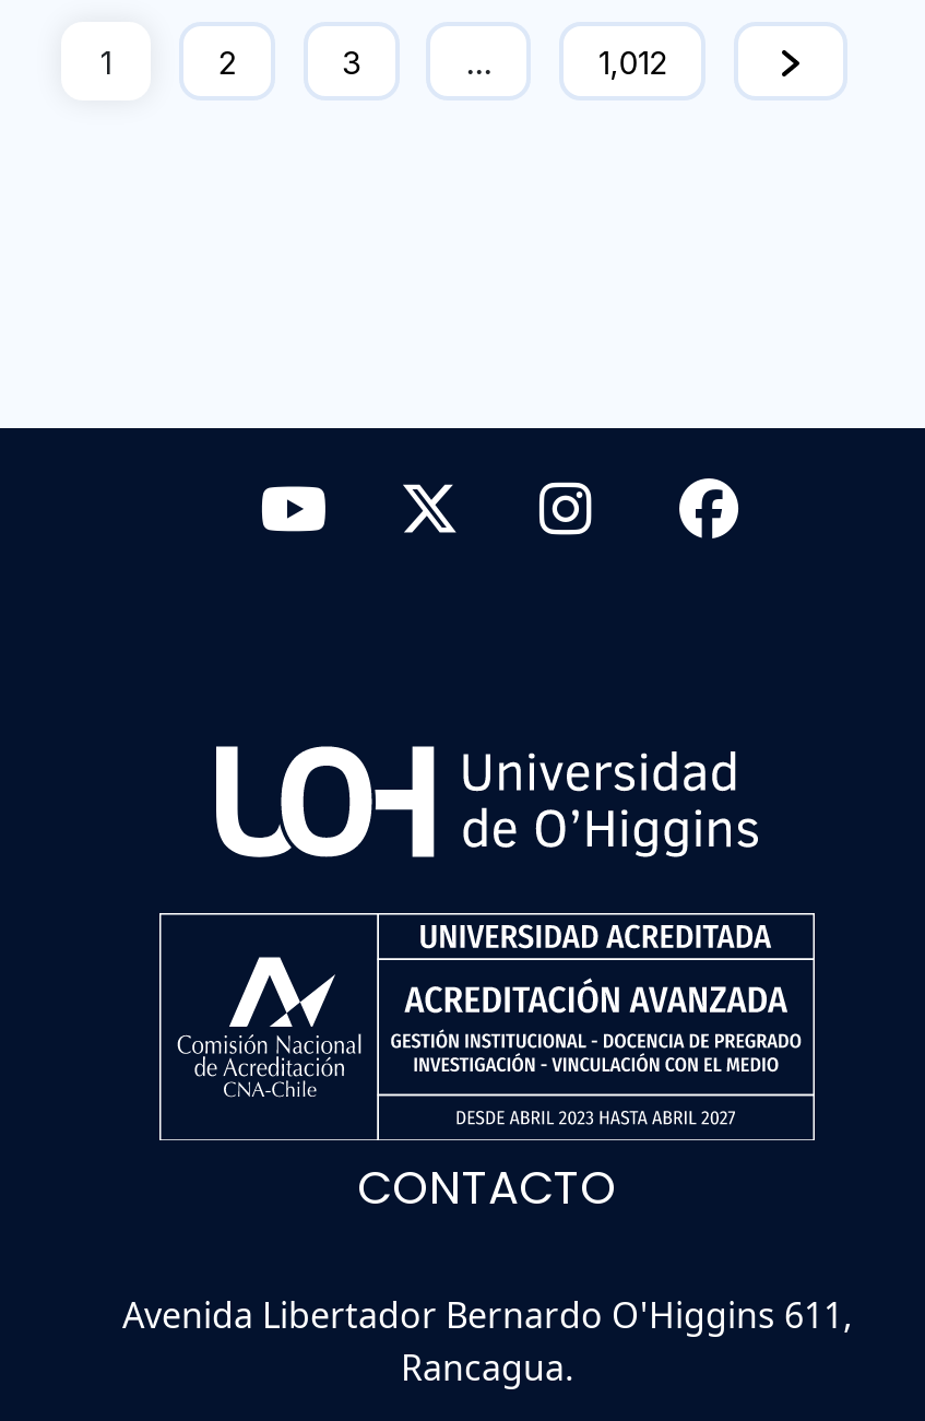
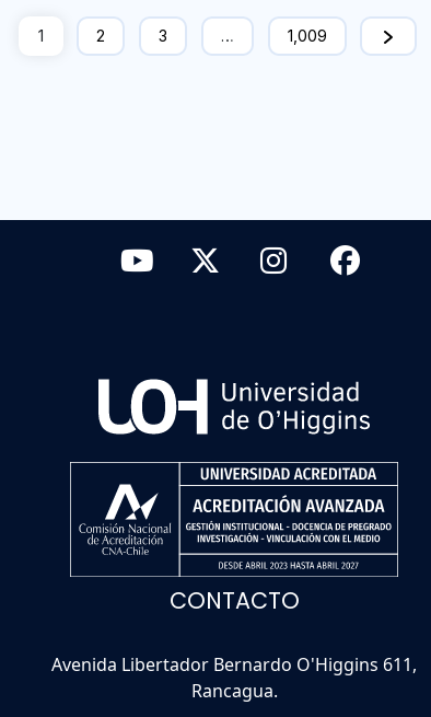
[599,43,667,80] 1,012 -> [287,26,327,45] 1,009

